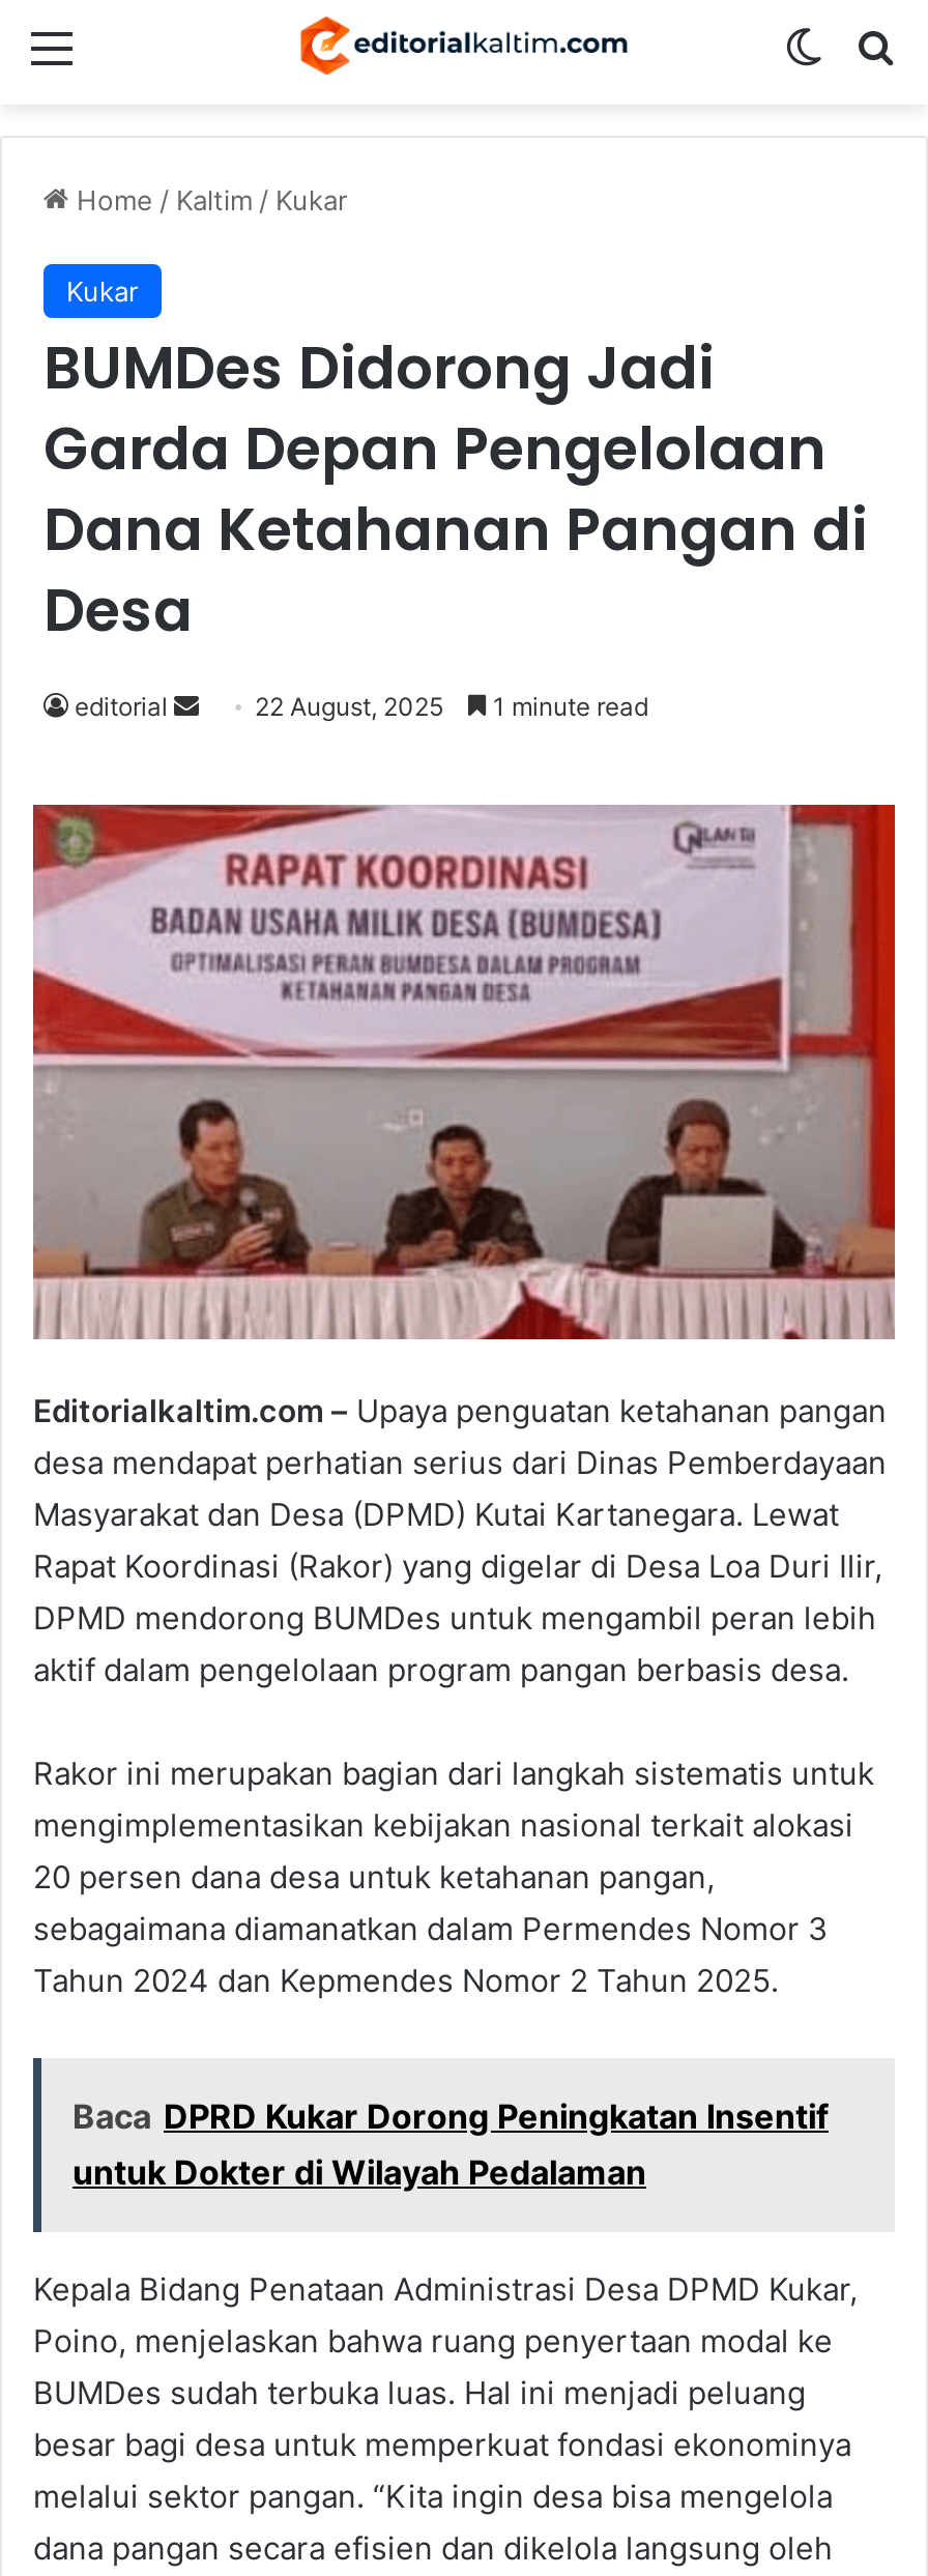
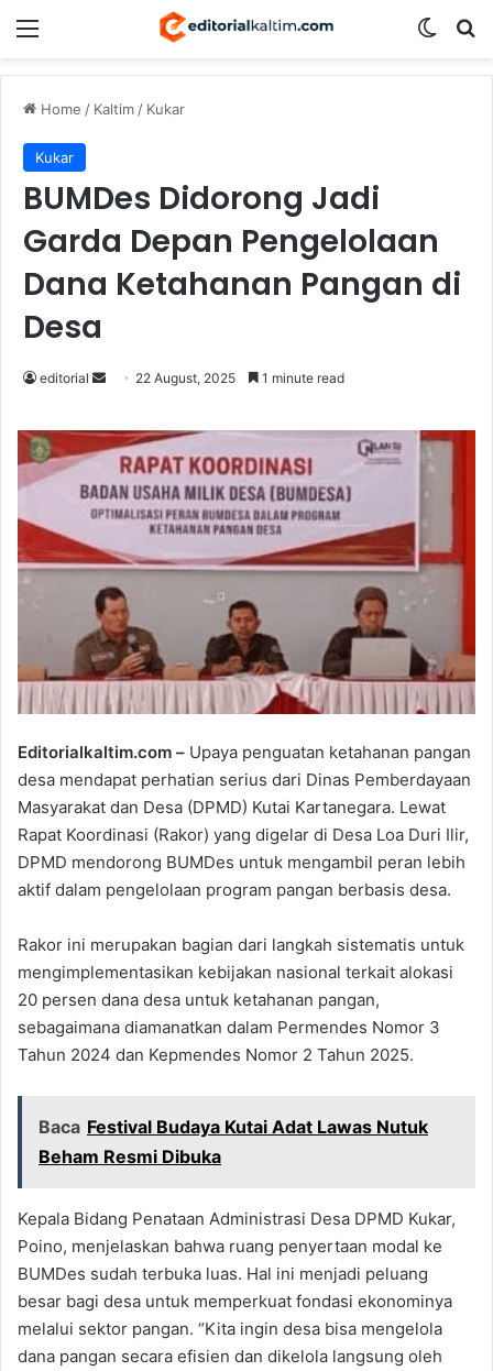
[72,2095,829,2193] Baca DPRD Kukar Dorong Peningkatan Insentif | untuk Dokter di Wilayah Pedalaman -> [39,1116,428,1167] Baca Festival Budaya Kutai Adat Lawas Nutuk | Beham Resmi Dibuka

